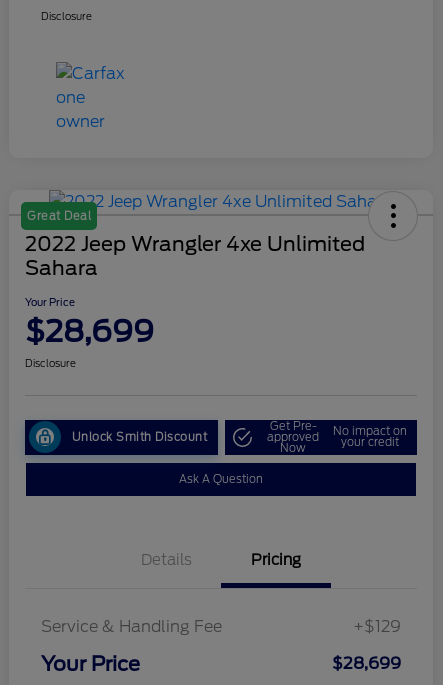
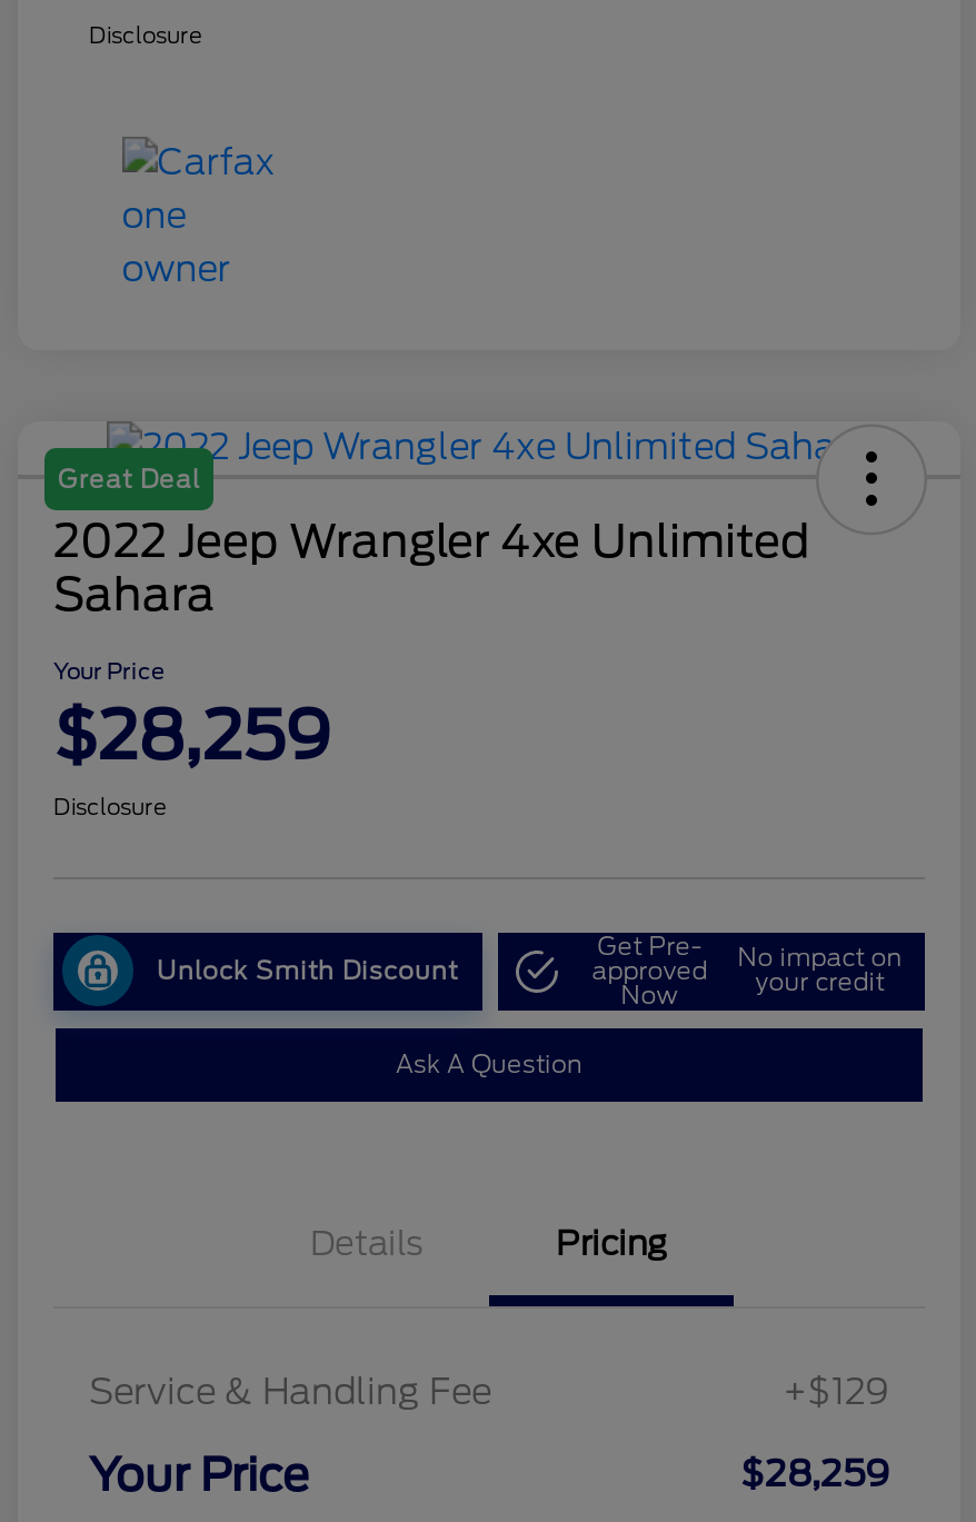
[25,313,154,349] $28,699 -> [53,694,331,774] $28,259
[332,654,401,673] $28,699 -> [740,1453,889,1495] $28,259

